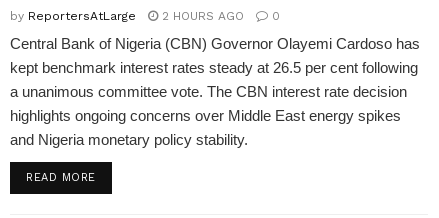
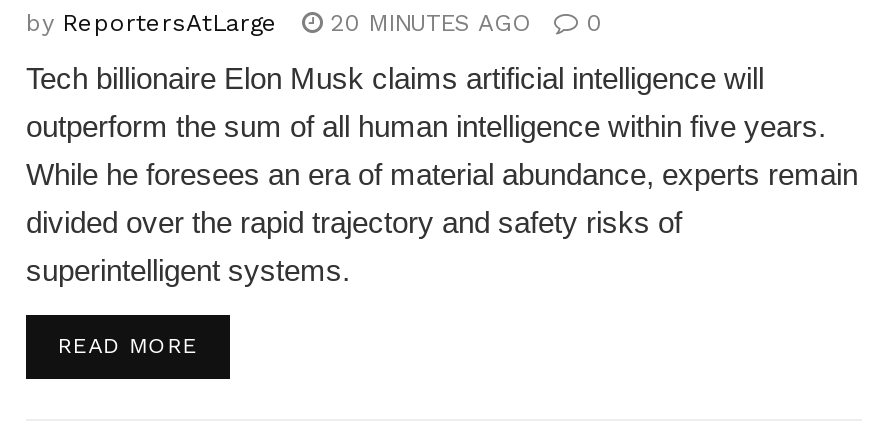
[10,9,280,23] by ReportersAtLarge 2 HOURS AGO 0 -> [26,9,602,37] by ReportersAtLarge 20 MINUTES AGO 0
[10,35,420,148] Central Bank of Nigeria (CBN) Governor Olayemi Cardoso has | kept benchmark interest rates steady at 26.5 per cent following | a unanimous committee vote. The CBN interest rate decision | highlights ongoing concerns over Middle East energy spikes | and Nigeria monetary policy stability. -> [26,61,858,287] Tech billionaire Elon Musk claims artificial intelligence will | outperform the sum of all human intelligence within five years. | While he foresees an era of material abundance, experts remain | divided over the rapid trajectory and safety risks of | superintelligent systems.

